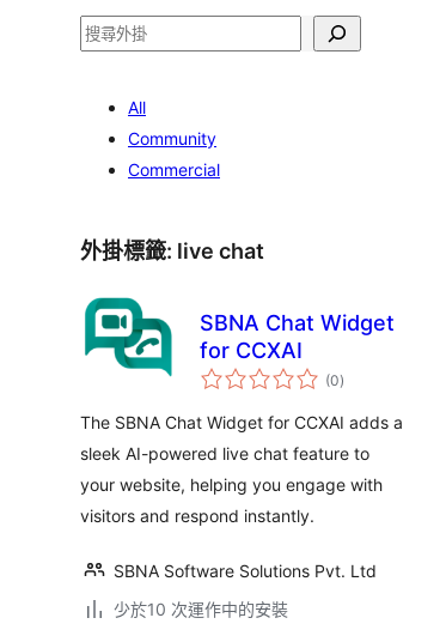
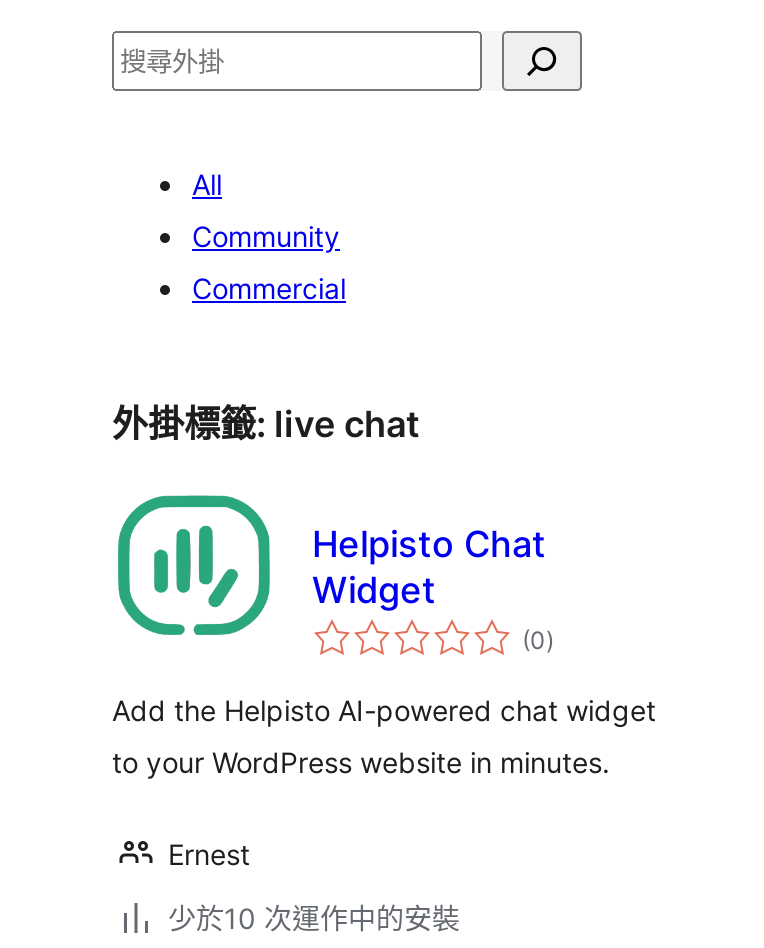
[84,293,395,377] [image] | SBNA Chat Widget | for CCXAI -> [116,493,546,637] [image] | Helpisto Chat | Widget
[80,412,403,581] The SBNA Chat Widget for CCXAI adds a | sleek AI-powered live chat feature to | your website, helping you engage with | visitors and respond instantly. | SBNA Software Solutions Pvt. Ltd -> [112,693,656,871] Add the Helpisto AI-powered chat widget | to your WordPress website in minutes. | Ernest

